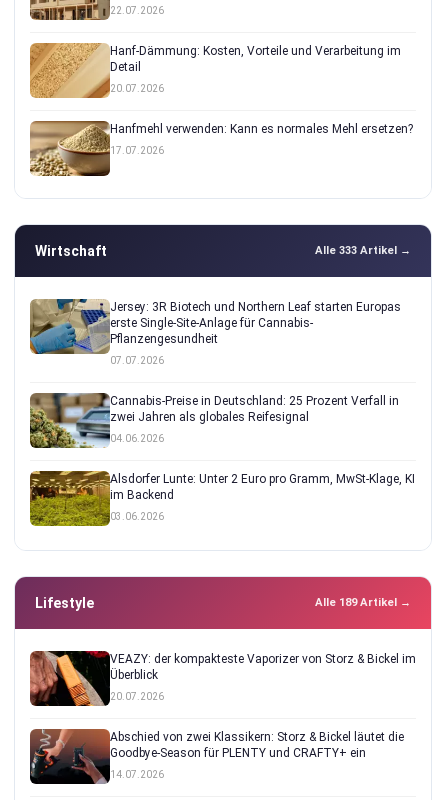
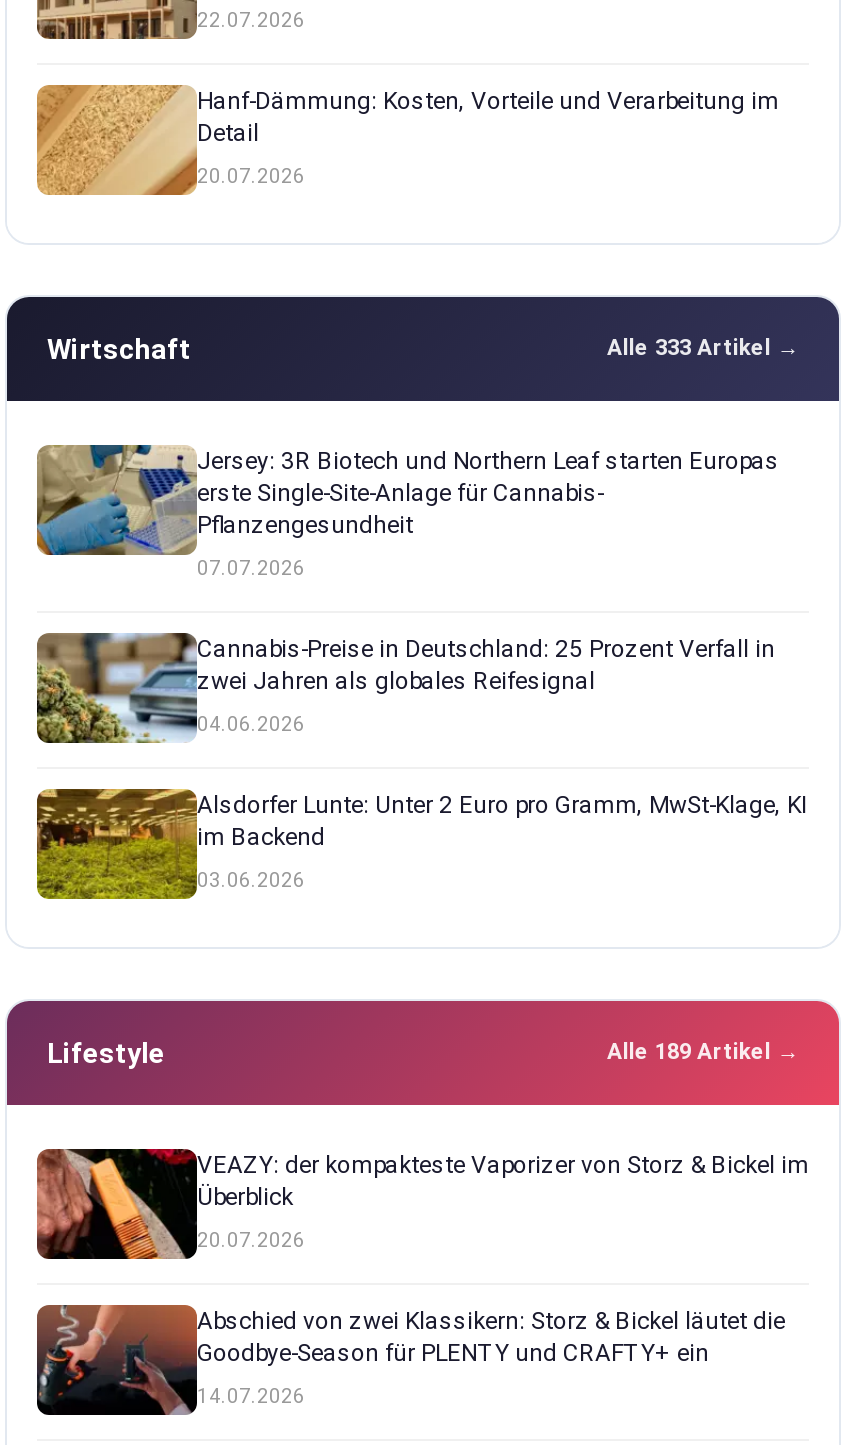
[30,120,413,177] [image] | Hanfmehl verwenden: Kann es normales Mehl ersetzen? | 17.07.2026 -> none

